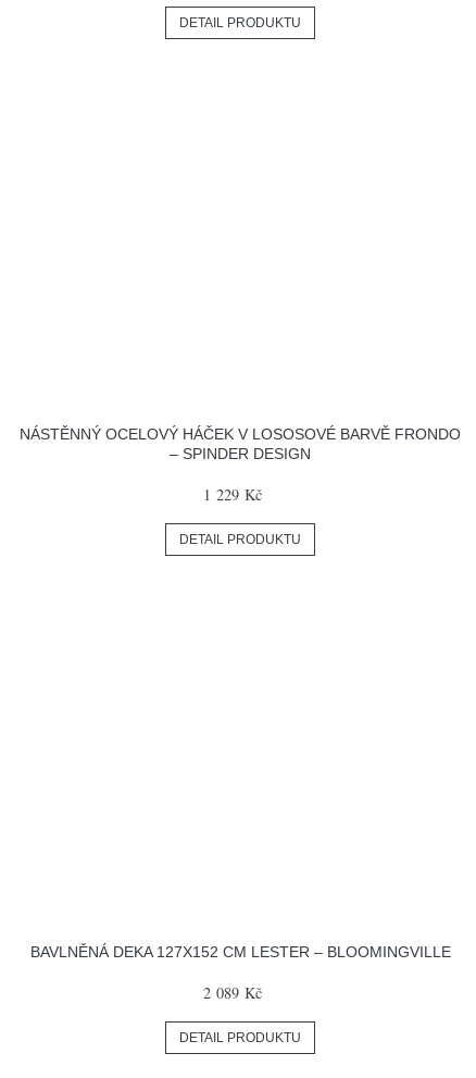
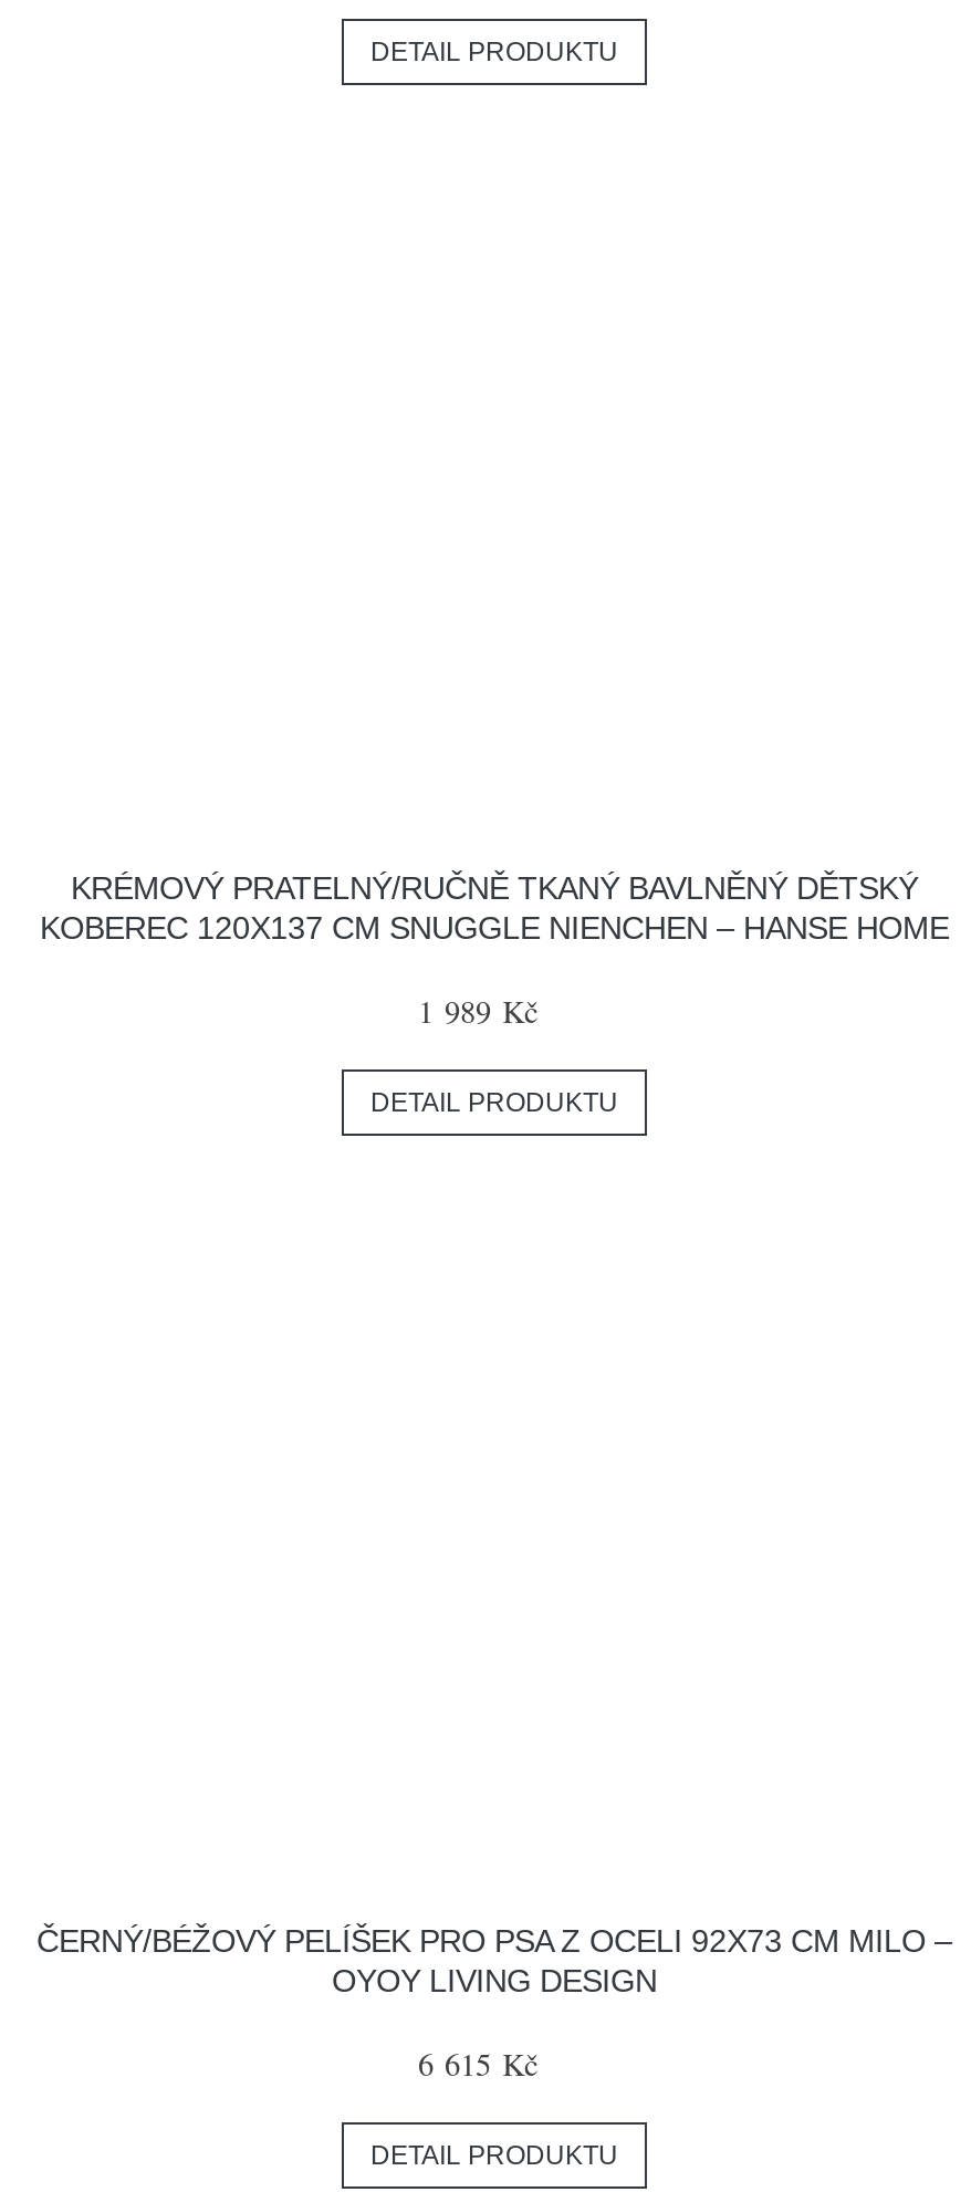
[20,426,461,463] NÁSTĚNNÝ OCELOVÝ HÁČEK V LOSOSOVÉ BARVĚ FRONDO | – SPINDER DESIGN -> [40,871,949,946] KRÉMOVÝ PRATELNÝ/RUČNĚ TKANÝ BAVLNĚNÝ DĚTSKÝ | KOBEREC 120X137 CM SNUGGLE NIENCHEN – HANSE HOME
[203,485,261,505] 1 229 Kč -> [418,991,537,1033] 1 989 Kč
[30,943,450,961] BAVLNĚNÁ DEKA 127X152 CM LESTER – BLOOMINGVILLE -> [36,1923,952,1998] ČERNÝ/BÉŽOVÝ PELÍŠEK PRO PSA Z OCELI 92X73 CM MILO – | OYOY LIVING DESIGN
[203,982,261,1003] 2 089 Kč -> [418,2043,537,2085] 6 615 Kč

